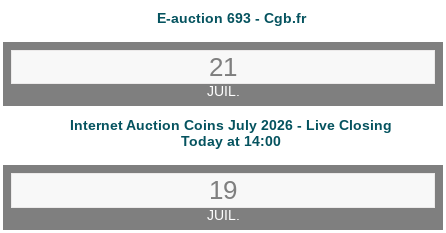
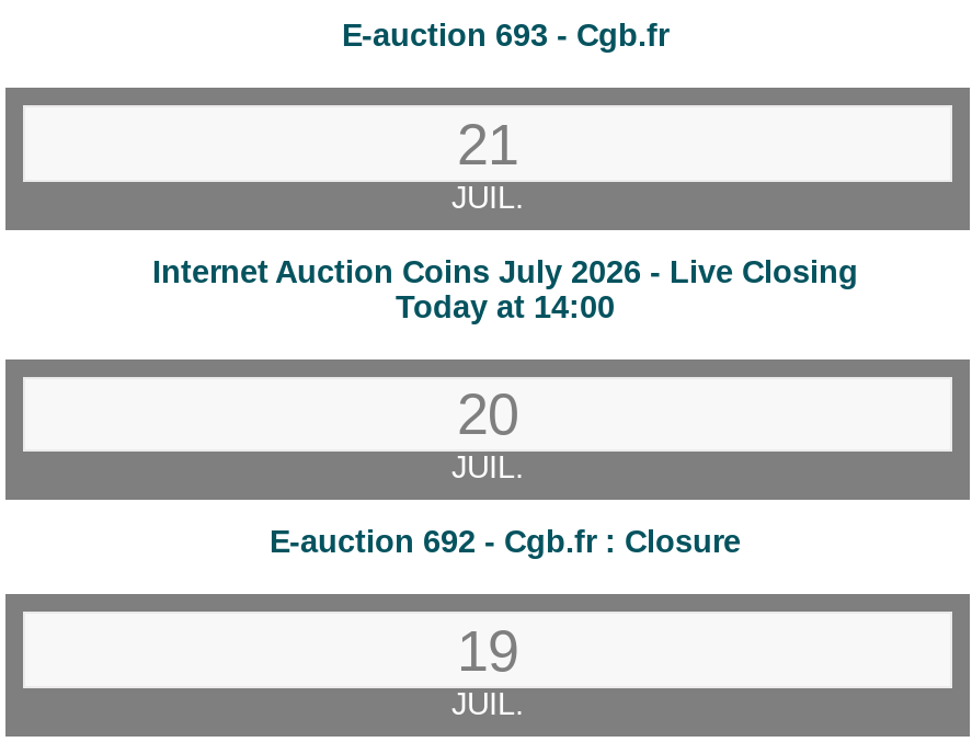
none -> [270,381,741,560] 20 | JUIL. | E-auction 692 - Cgb.fr : Closure

